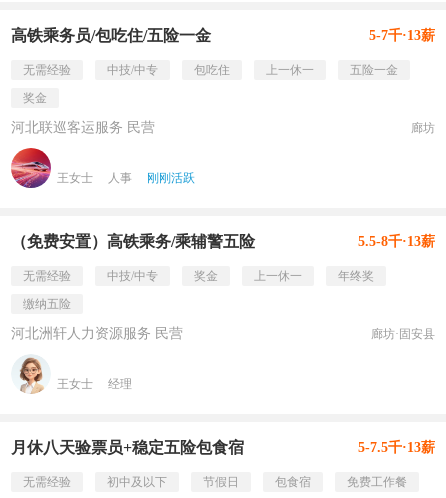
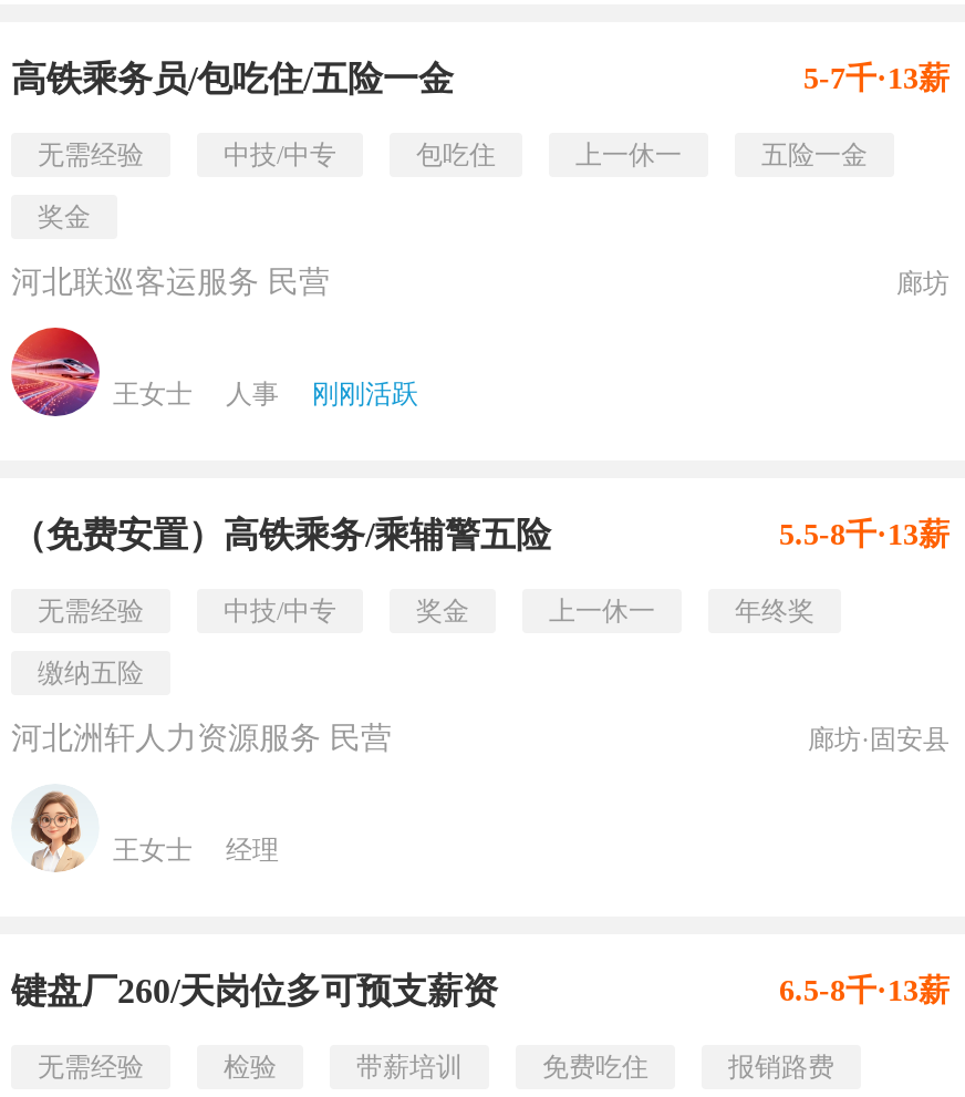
[11,439,435,456] 月休八天验票员+稳定五险包食宿 | 5-7.5千·13薪 -> [11,972,950,1010] 键盘厂260/天岗位多可预支薪资 | 6.5-8千·13薪
[107,475,407,489] 初中及以下 | 节假日 | 包食宿 | 免费工作餐 -> [224,1052,834,1083] 检验 | 带薪培训 | 免费吃住 | 报销路费

